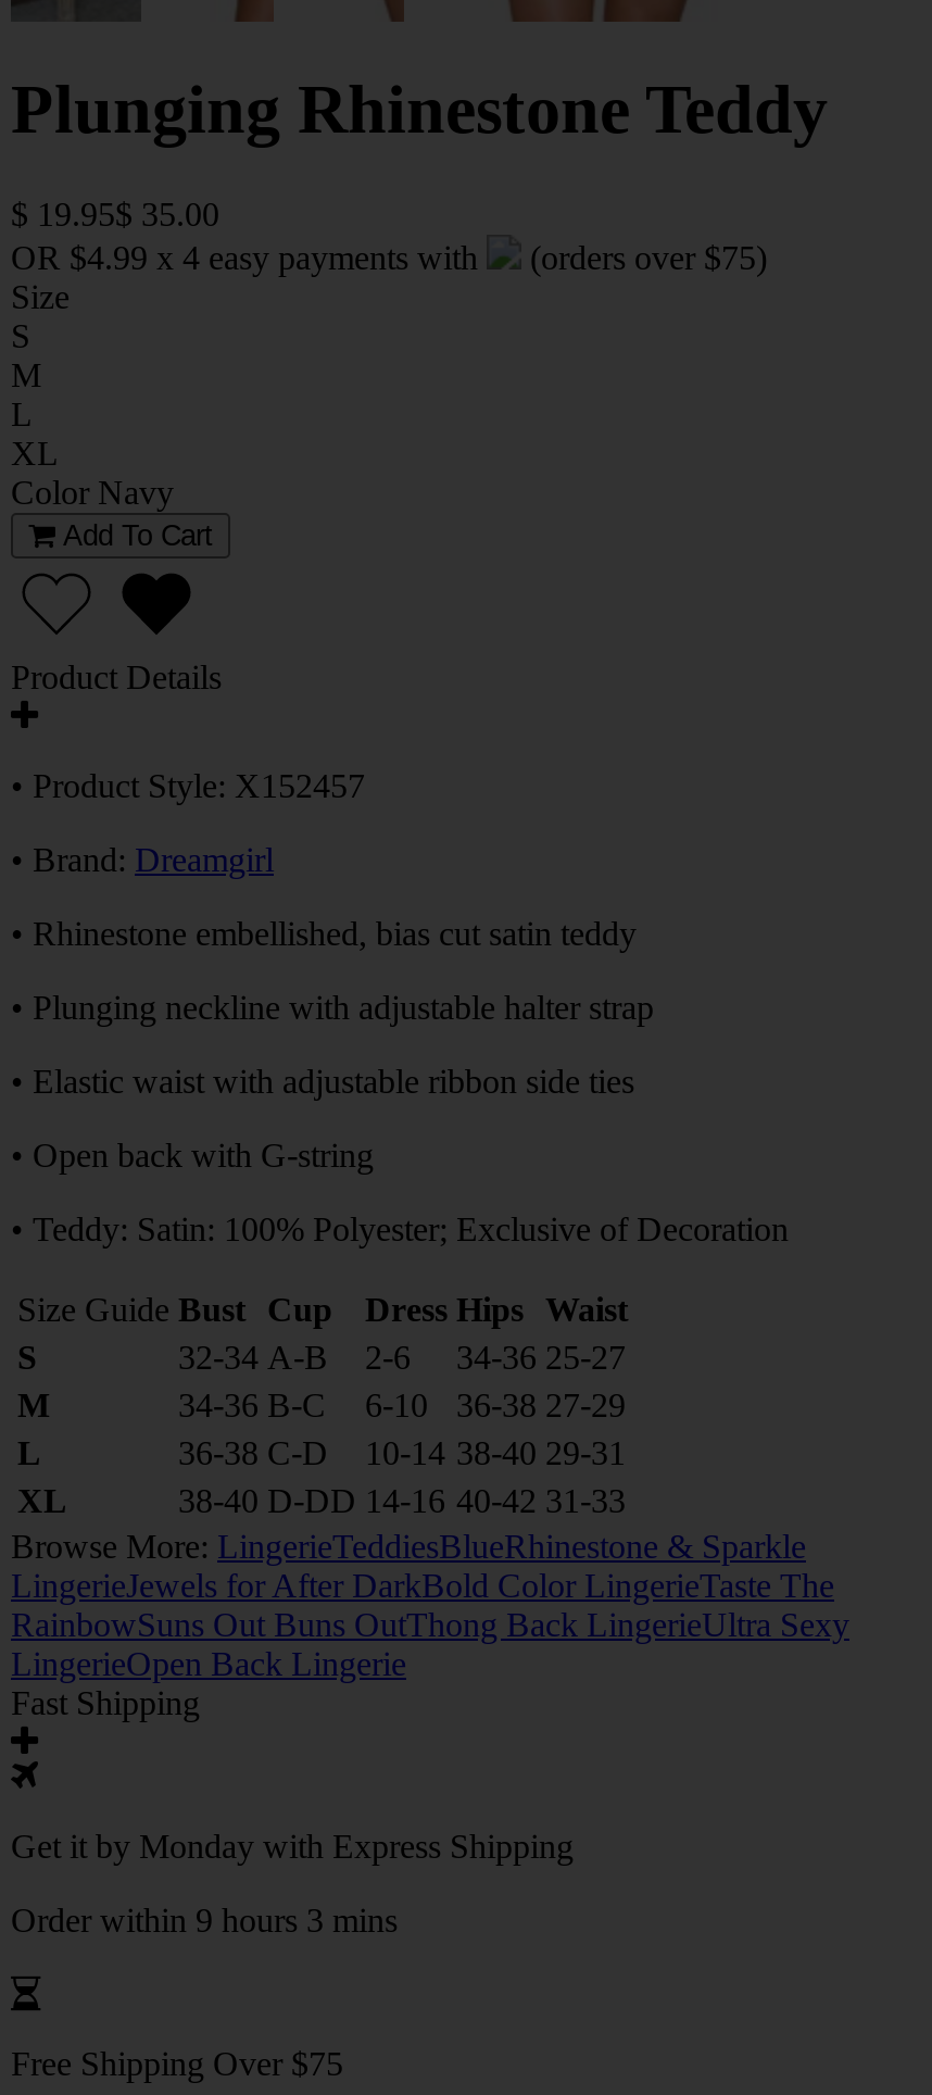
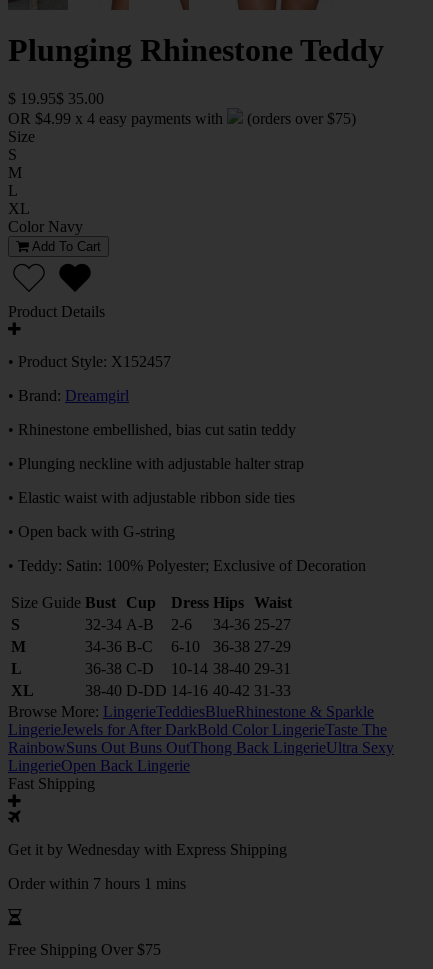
[11,1827,574,1864] Get it by Monday with Express Shipping -> [8,841,287,858] Get it by Wednesday with Express Shipping
[11,1901,398,1938] Order within 9 hours 3 mins -> [8,875,186,892] Order within 7 hours 1 mins

